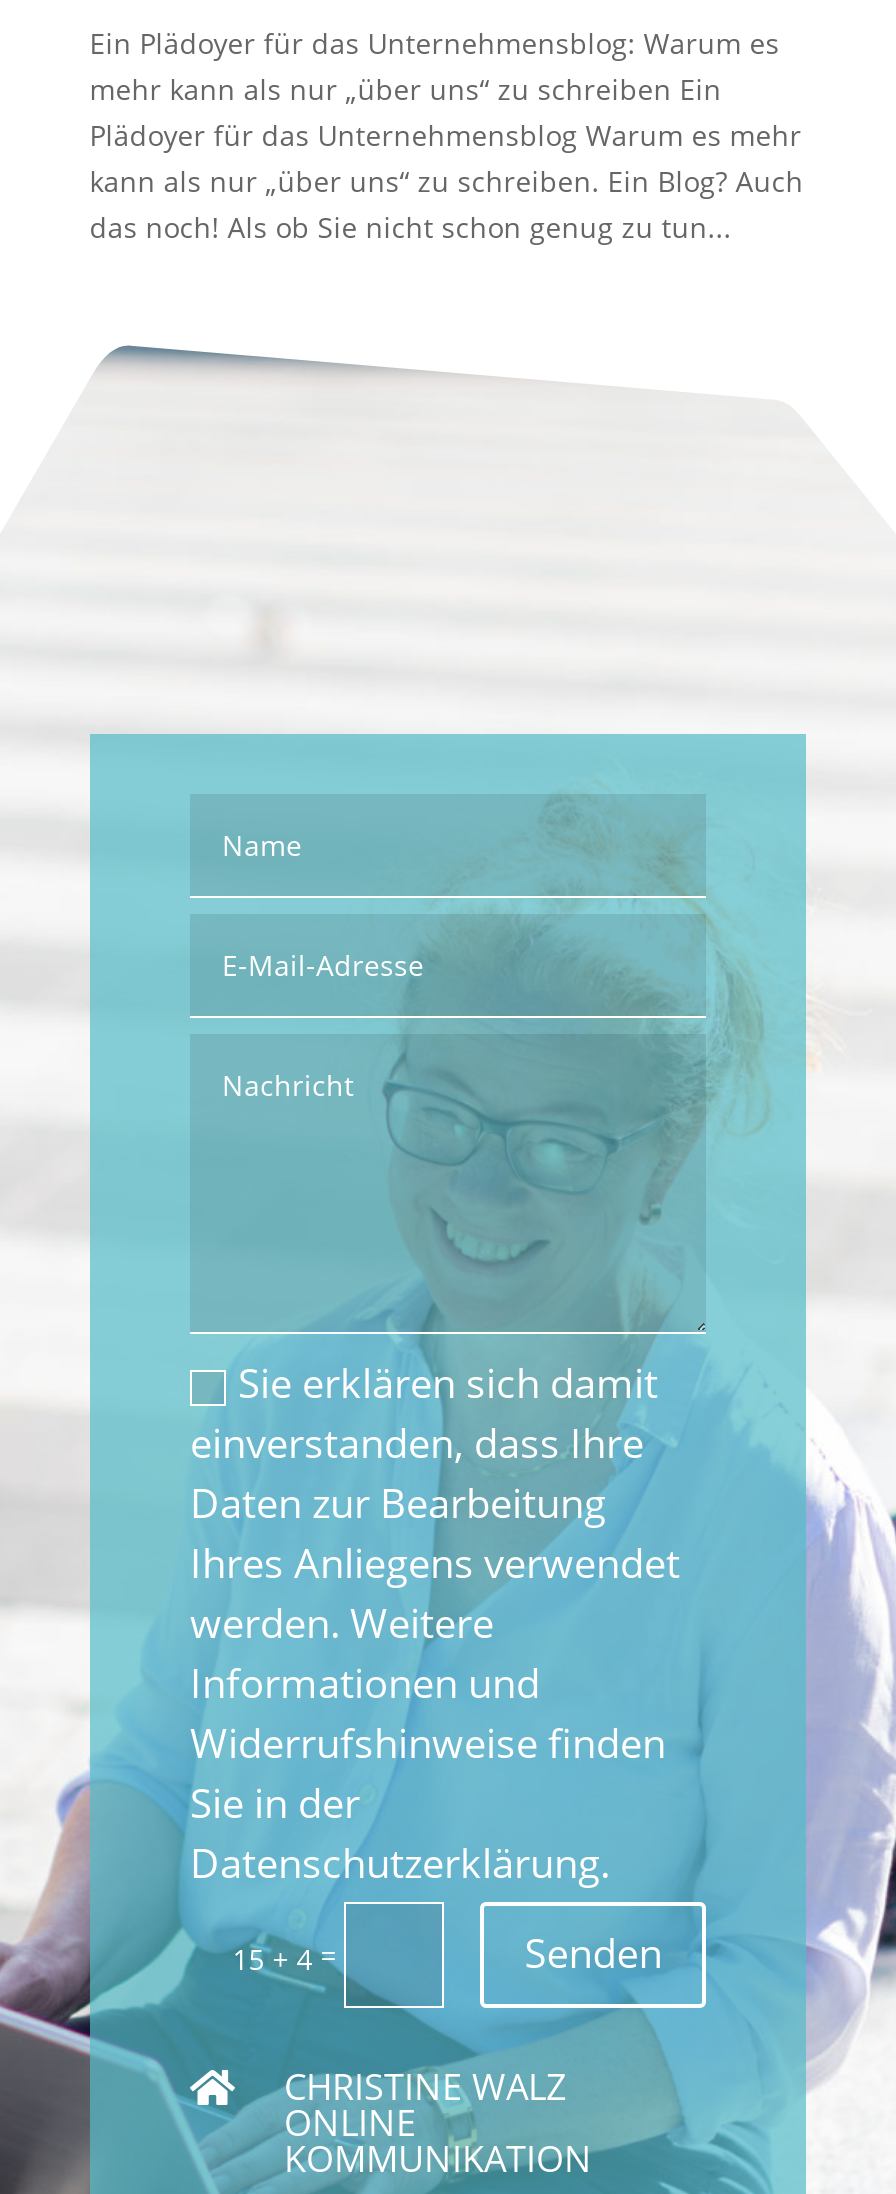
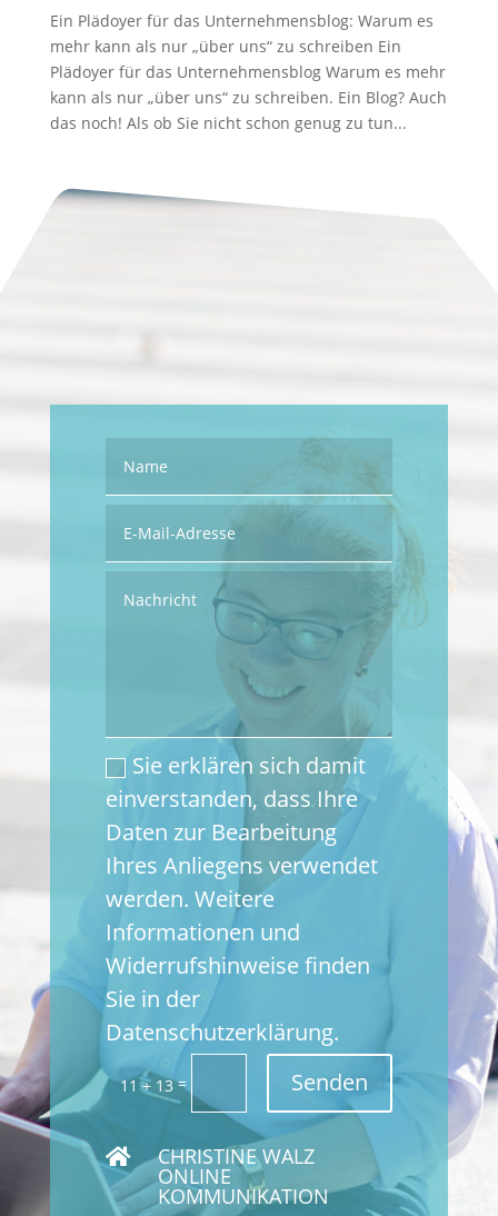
[232,1936,344,1977] 15 + 4 = -> [120,1073,191,1096] 11 + 13 =

